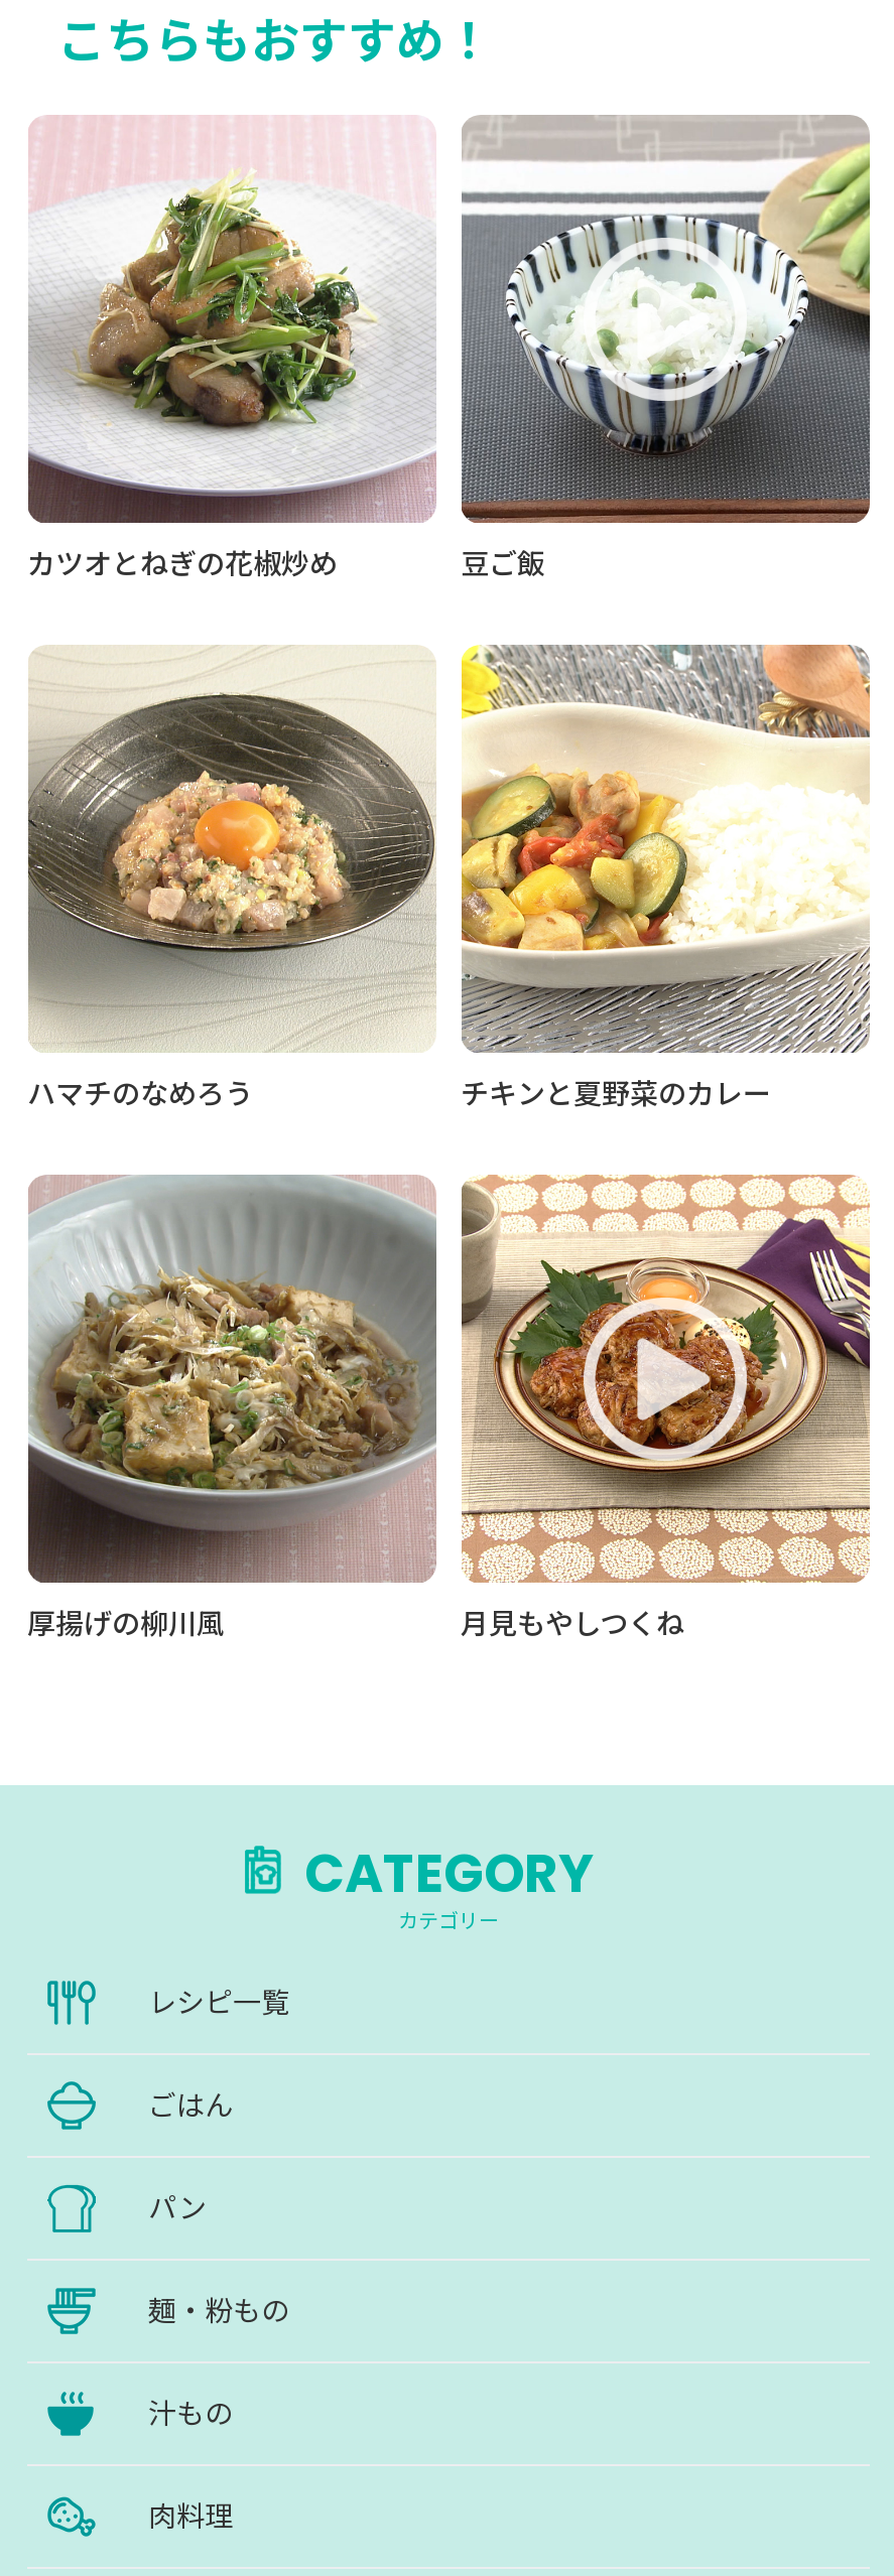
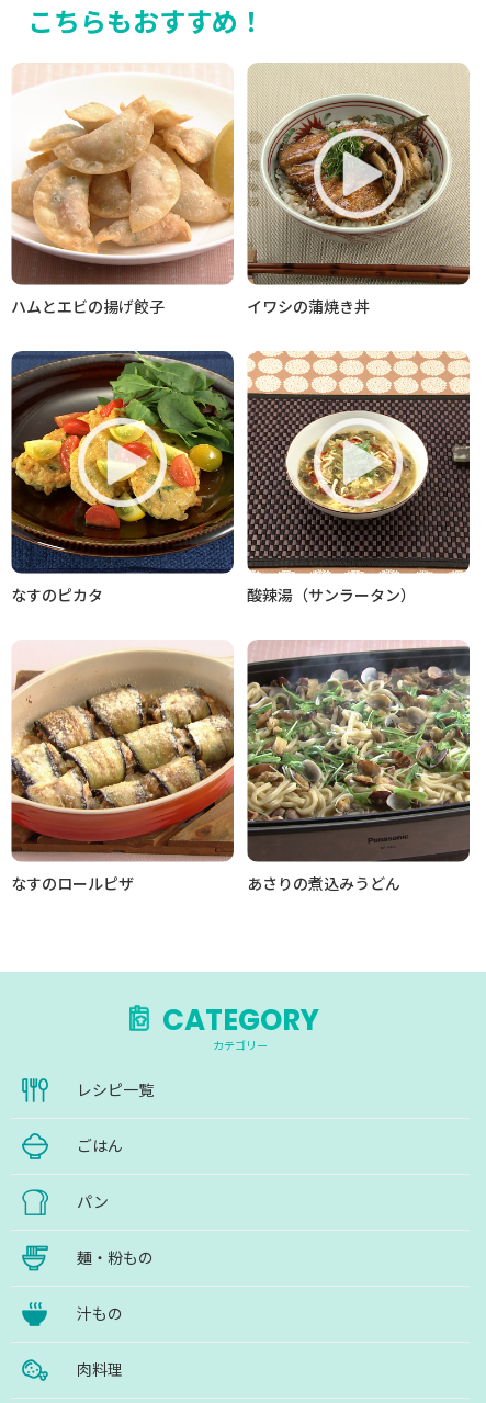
[27,117,872,584] [image] | カツオとねぎの花椒炒め | 豆ご飯 -> [11,65,470,318] [image] | ハムとエビの揚げ餃子 | イワシの蒲焼き丼
[27,131,436,520] [image] -> [11,70,235,283] [image]
[27,645,771,1114] [image] | ハマチのなめろう | チキンと夏野菜のカレー -> [11,350,416,606] [image] | なすのピカタ | 酸辣湯（サンラータン）
[461,643,872,1054] [image] -> [246,351,471,574] [image]
[27,1175,684,1644] [image] | 厚揚げの柳川風 | 月見もやしつくね -> [11,641,400,895] [image] | なすのロールピザ | あさりの煮込みうどん
[461,1175,872,1584] [image] -> [246,640,471,862] [image]

